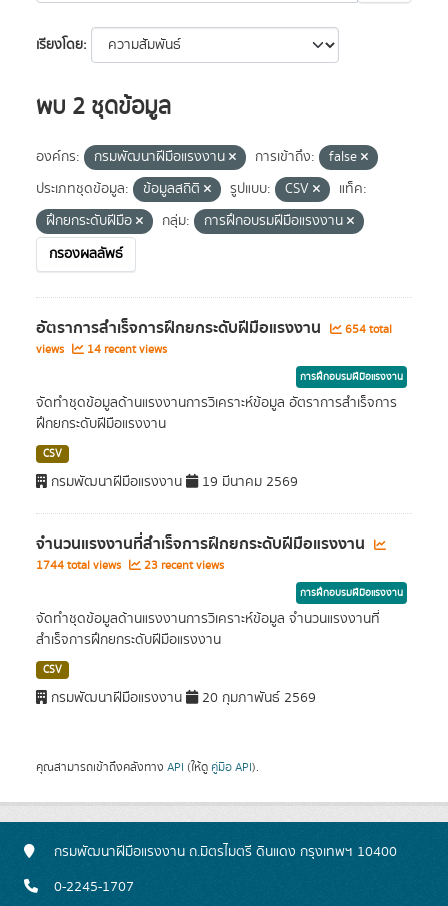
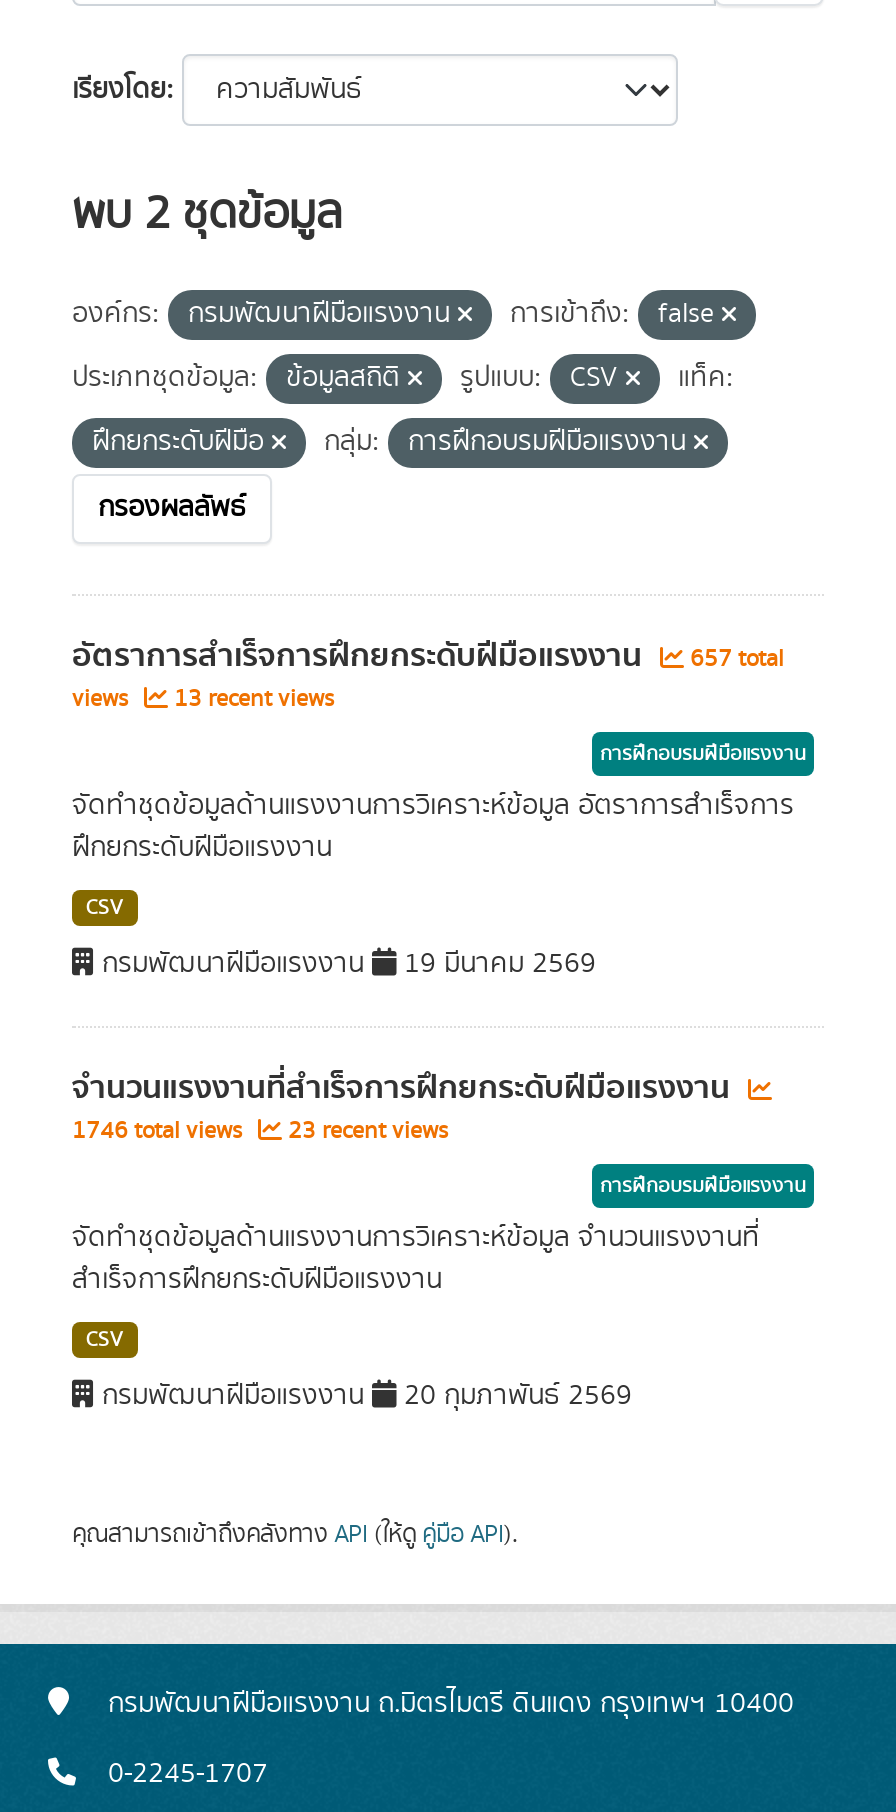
[36,315,392,341] อัตราการสำเร็จการฝึกยกระดับฝีมือแรงงาน 654 total -> [72,630,784,682] อัตราการสำเร็จการฝึกยกระดับฝีมือแรงงาน 657 total
[36,341,167,358] views 14 recent views -> [72,682,334,716] views 13 recent views
[36,557,224,574] 1744 total views 23 recent views -> [72,1114,448,1148] 1746 total views 23 recent views

